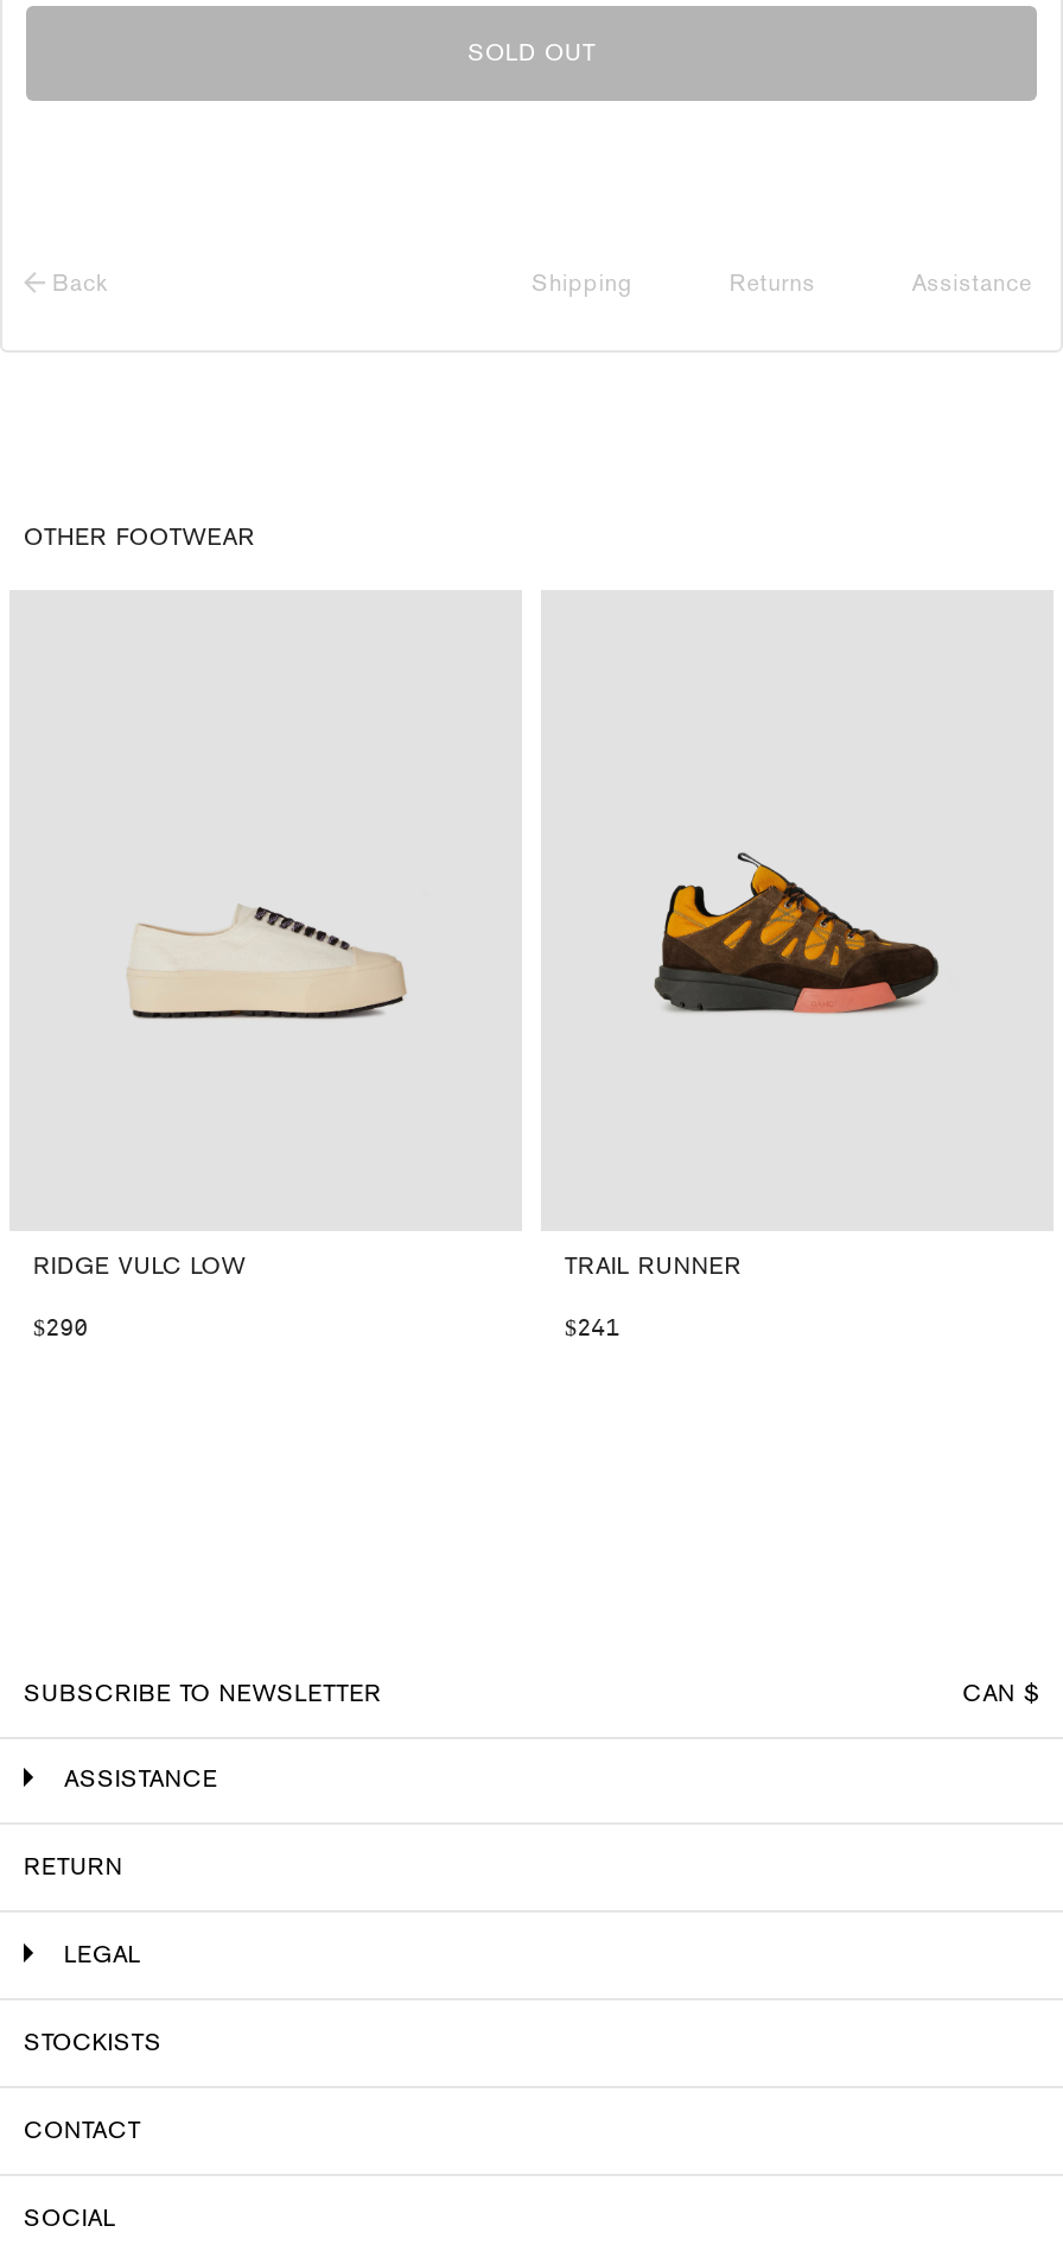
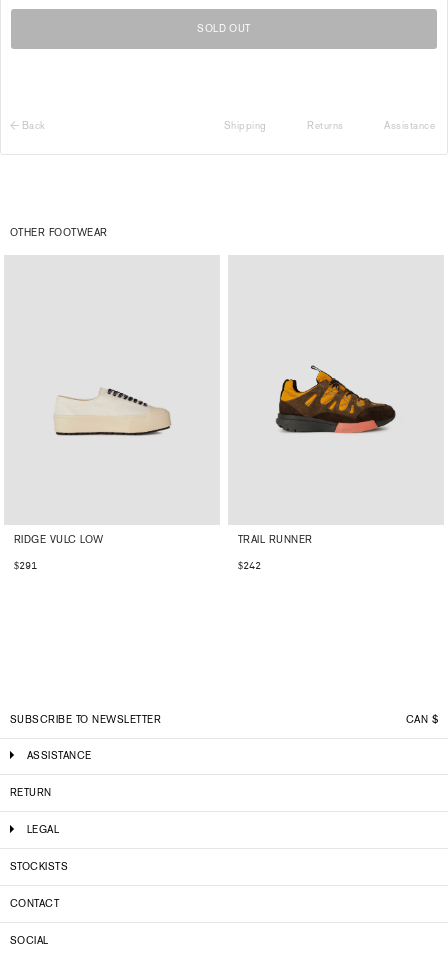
[38,1313,88,1344] 290 -> [16,559,37,572] 291
[569,1313,619,1344] 241 -> [240,559,261,572] 242

